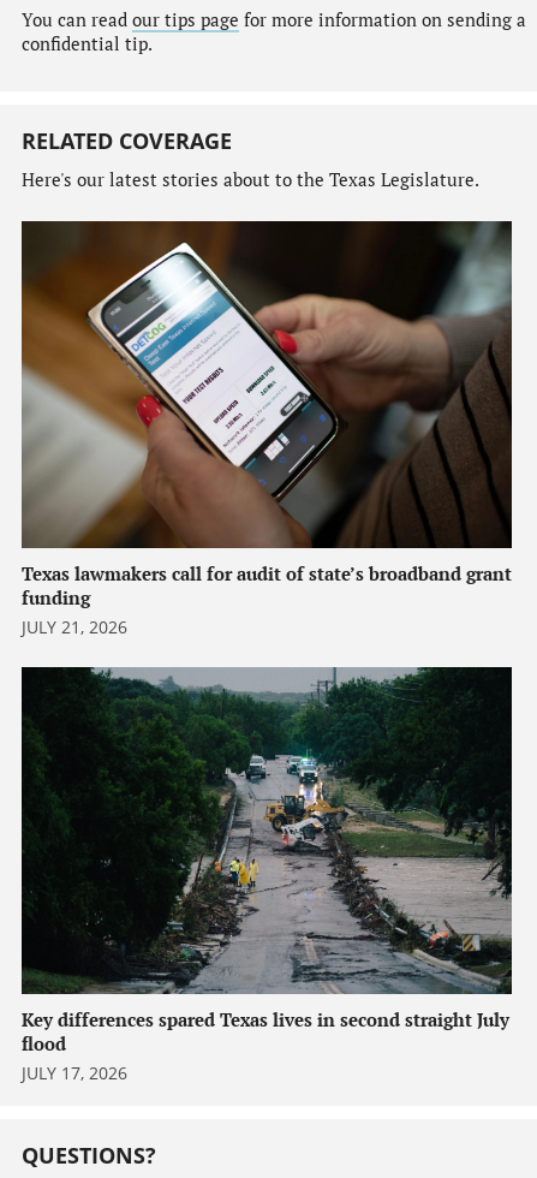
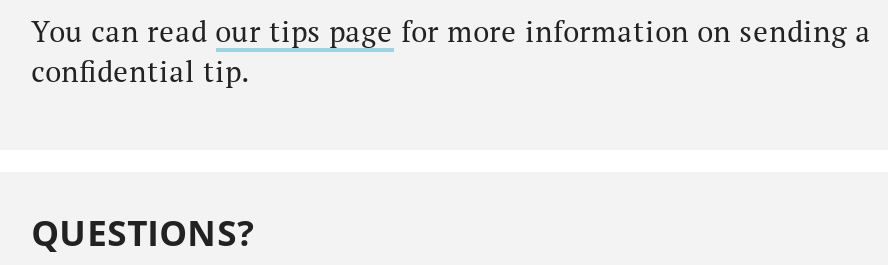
[21,126,479,191] RELATED COVERAGE | Here's our latest stories about to the Texas Legislature. -> none
[20,220,513,638] [image] | Texas lawmakers call for audit of state’s broadband grant | funding | JULY 21, 2026 -> none
[20,666,513,1085] [image] | Key differences spared Texas lives in second straight July | flood | JULY 17, 2026 -> none

